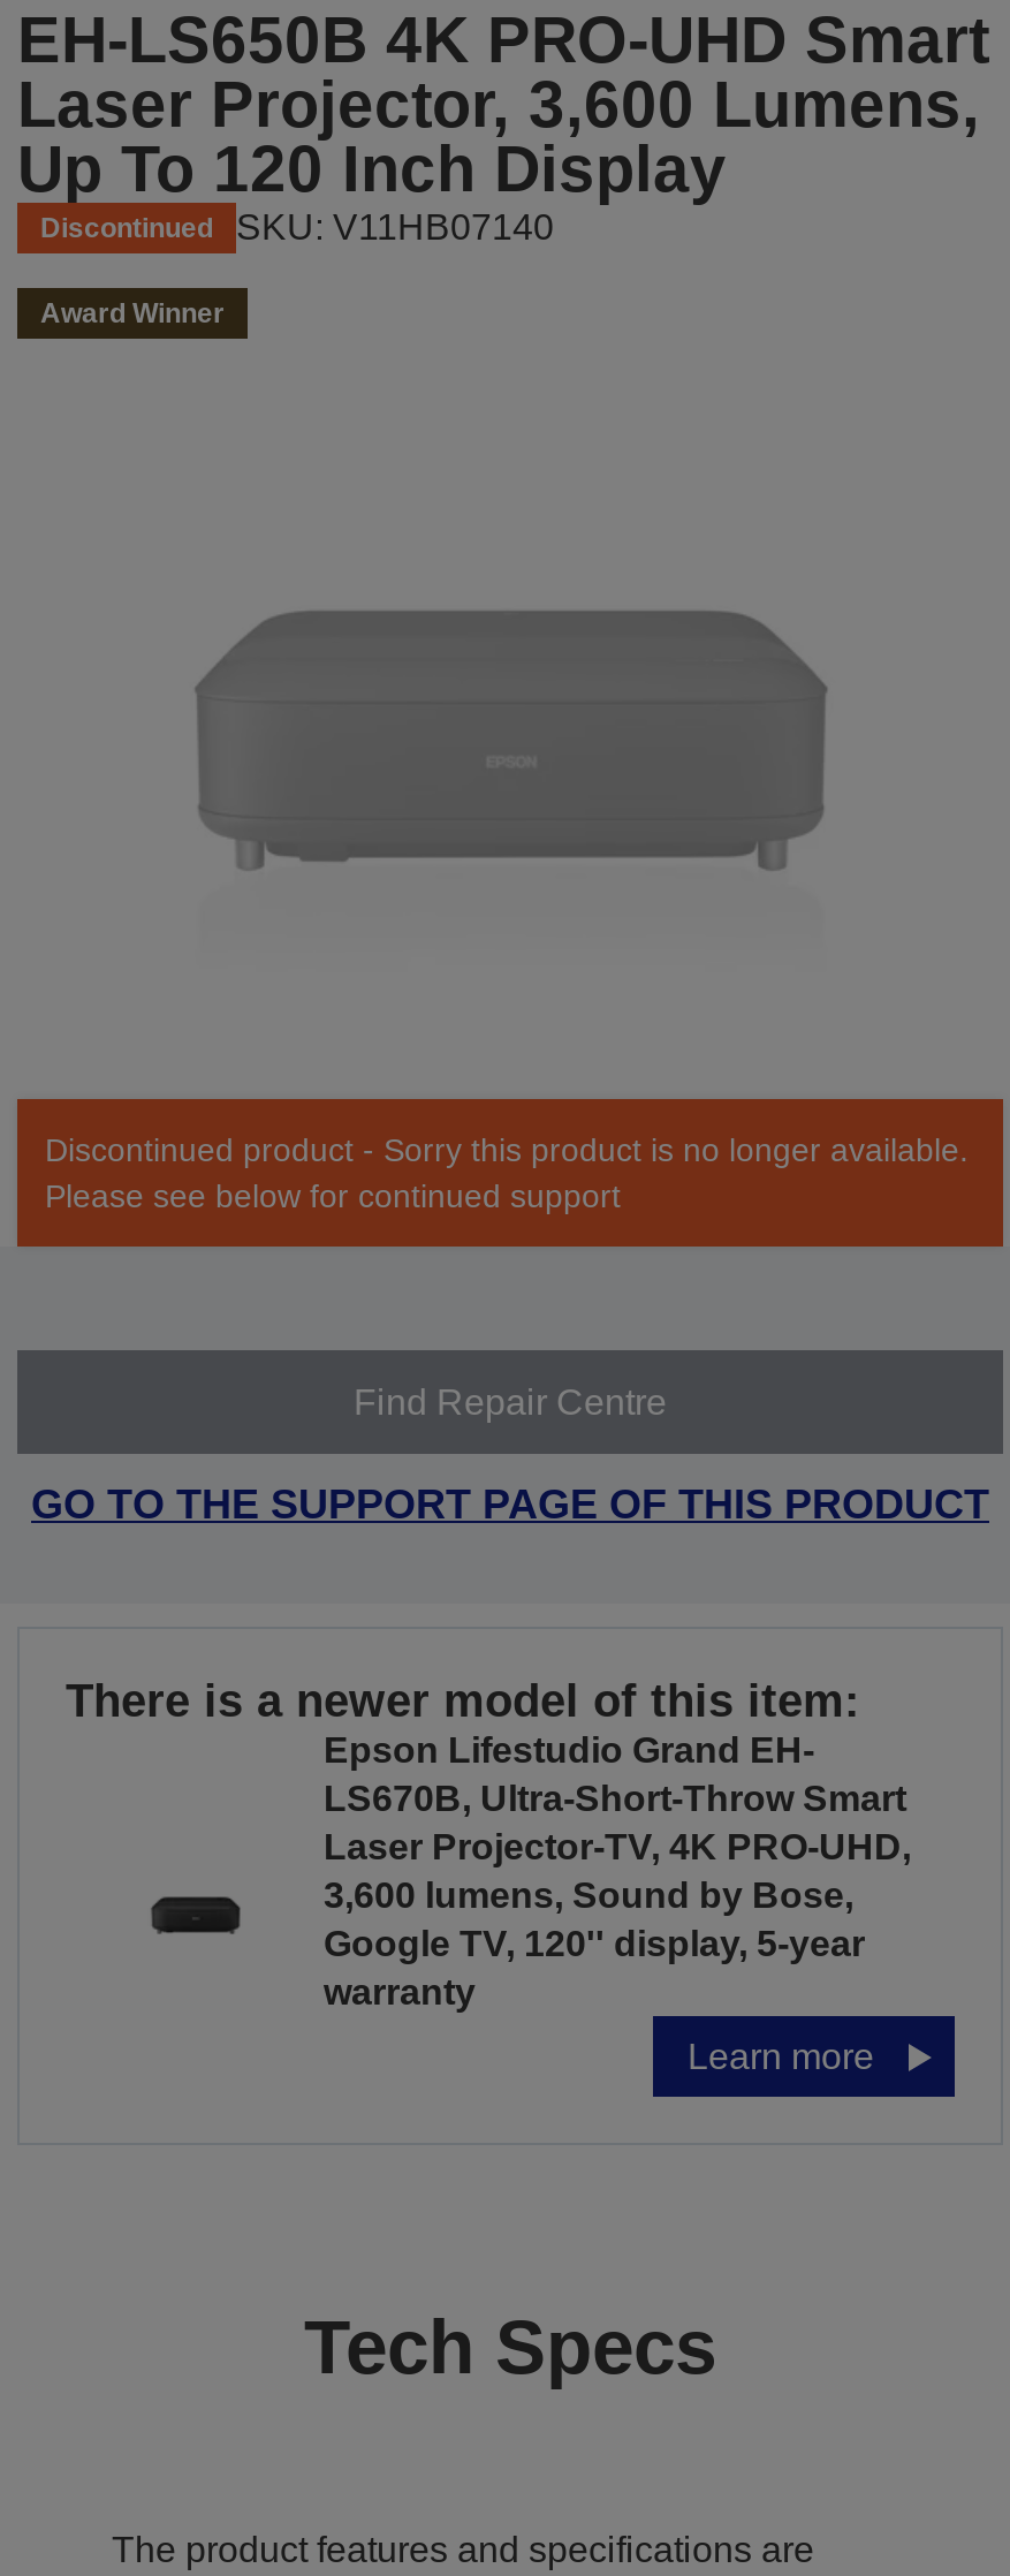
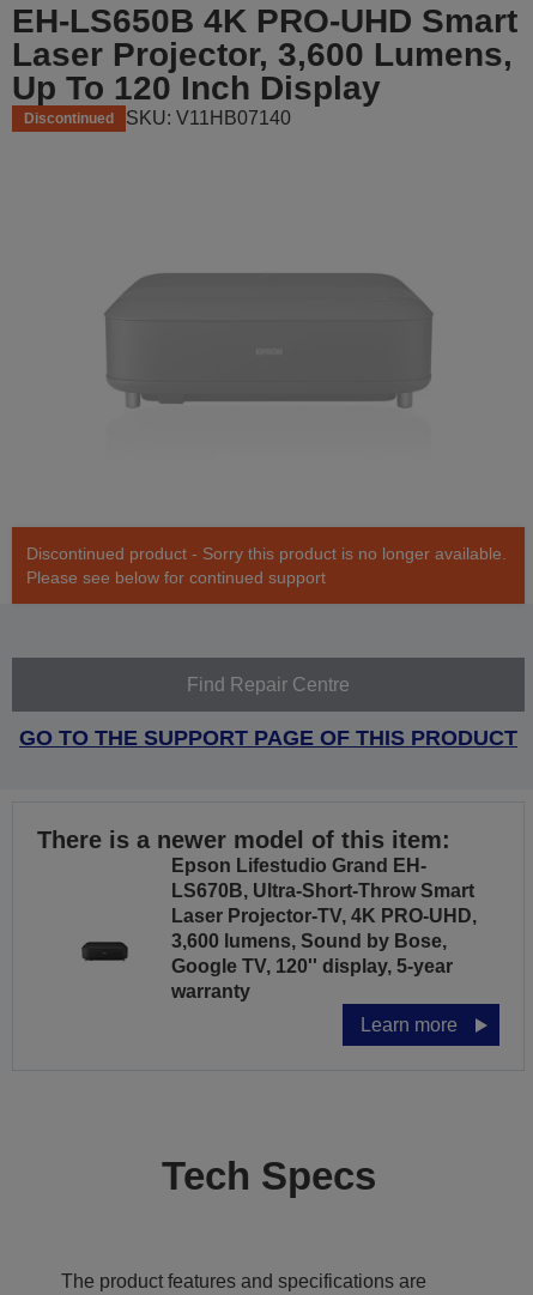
[40,297,225,329] Award Winner -> none

